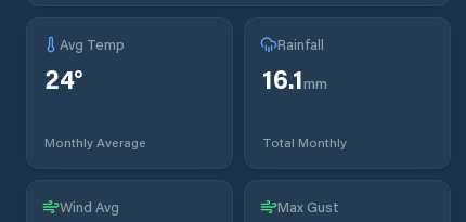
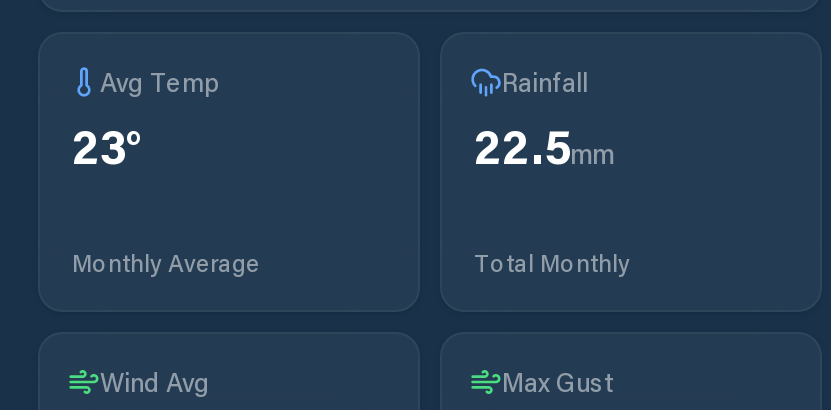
[44,62,83,95] 24° -> [72,114,144,176] 23°
[262,62,327,95] 16.1mm -> [474,114,614,176] 22.5mm

